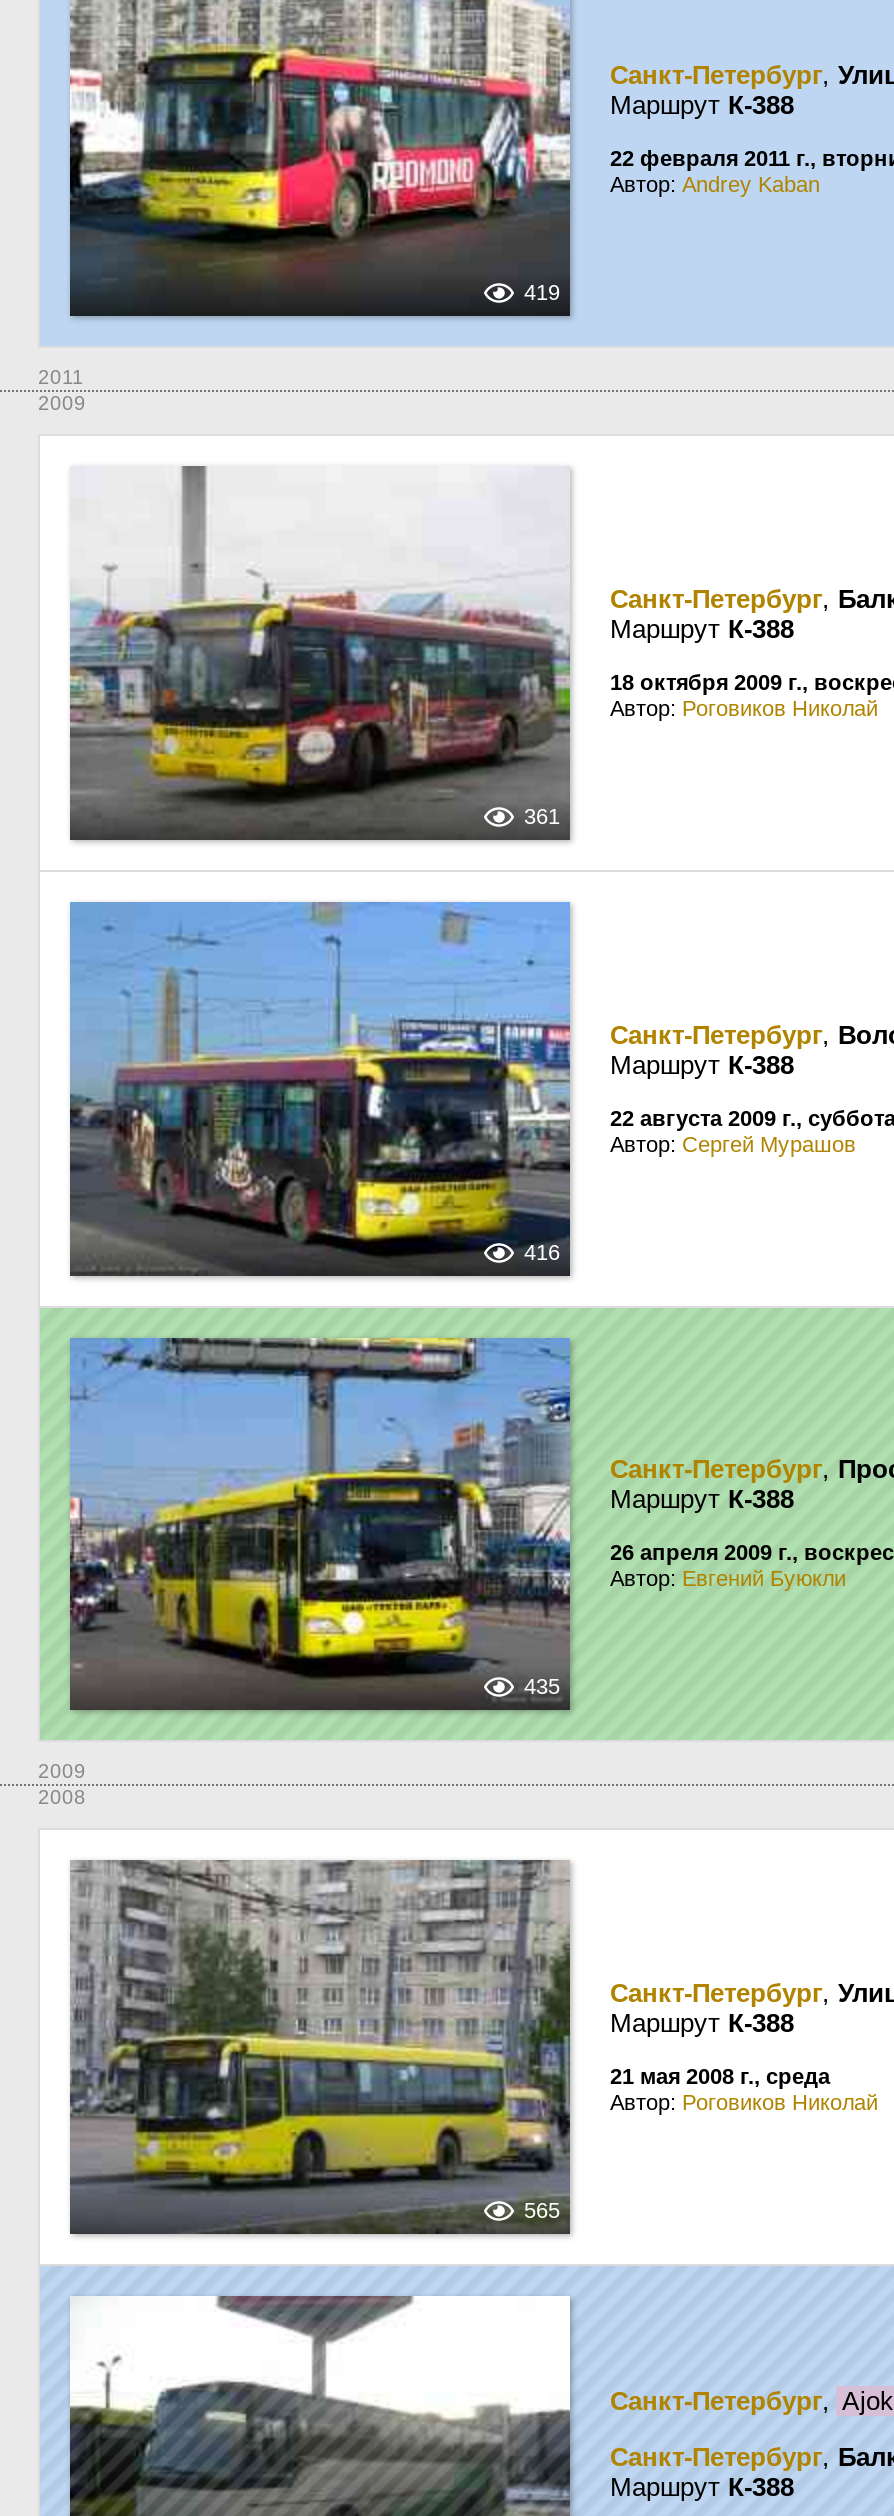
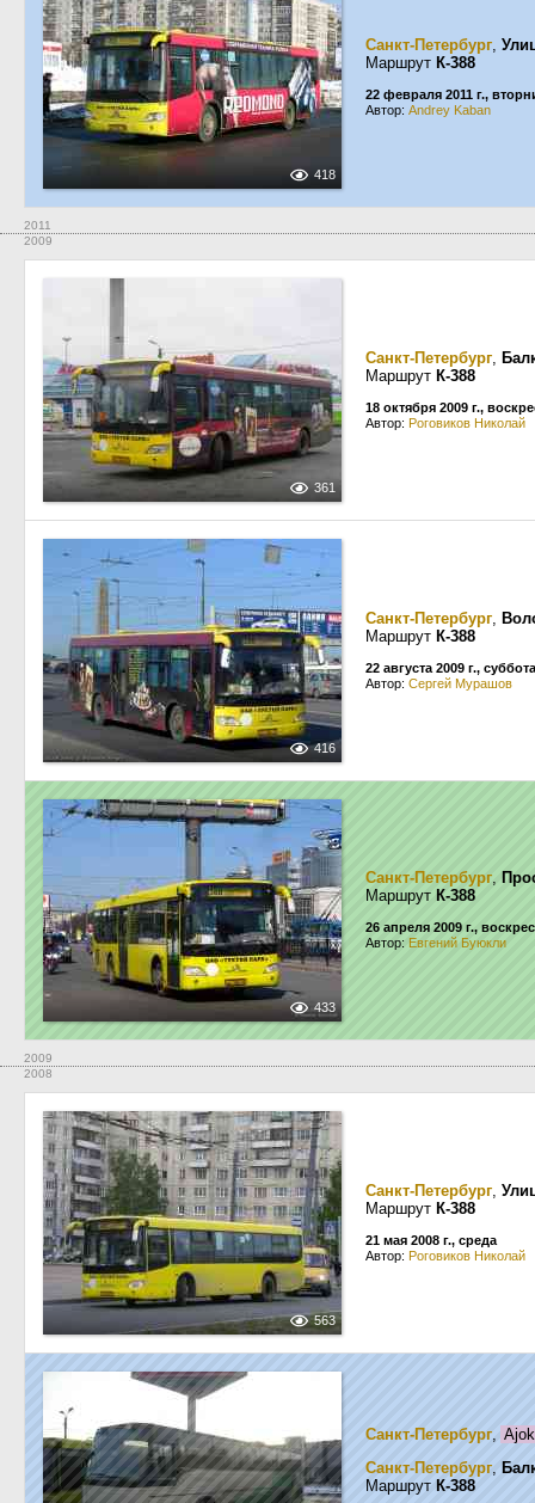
[524,280,560,304] 419 -> [314,167,336,182] 418
[524,1674,560,1698] 435 -> [314,1000,336,1014] 433
[524,2198,560,2222] 565 -> [314,1313,336,1327] 563

